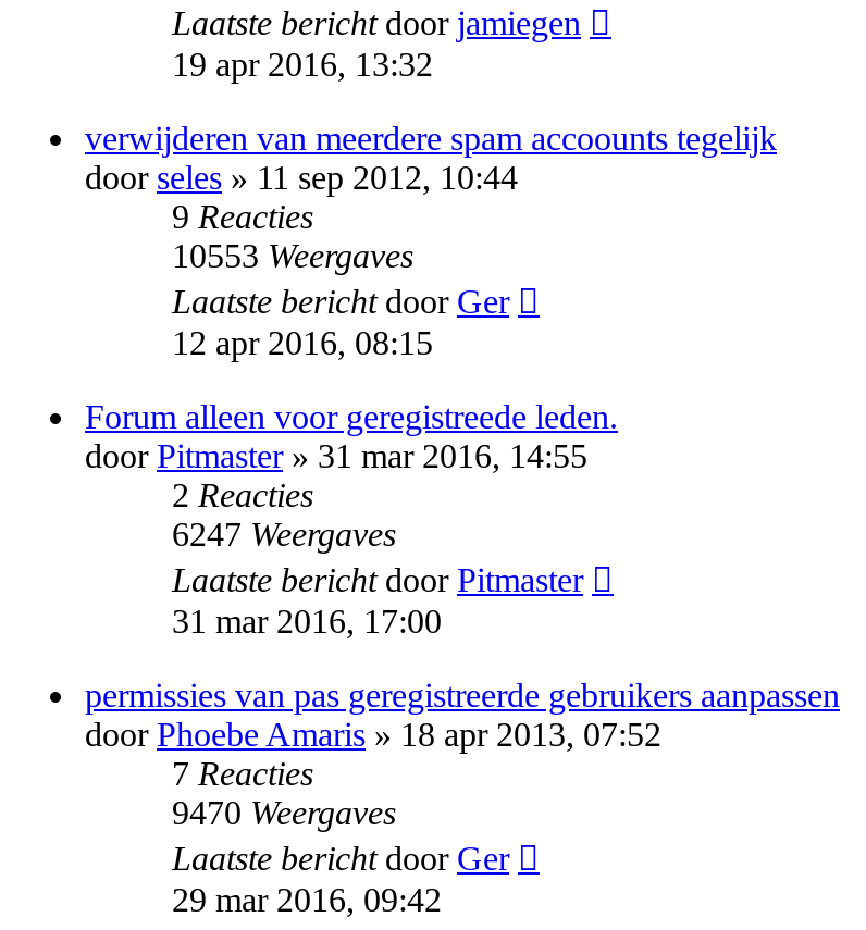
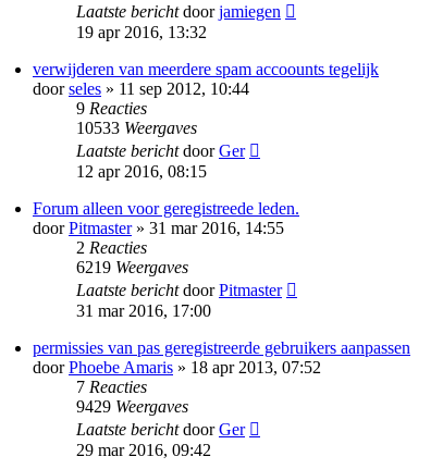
[172,238,413,275] 10553 Weergaves -> [76,119,197,138] 10533 Weergaves
[172,516,396,553] 6247 Weergaves -> [76,258,188,277] 6219 Weergaves
[172,795,396,832] 9470 Weergaves -> [76,398,188,416] 9429 Weergaves

